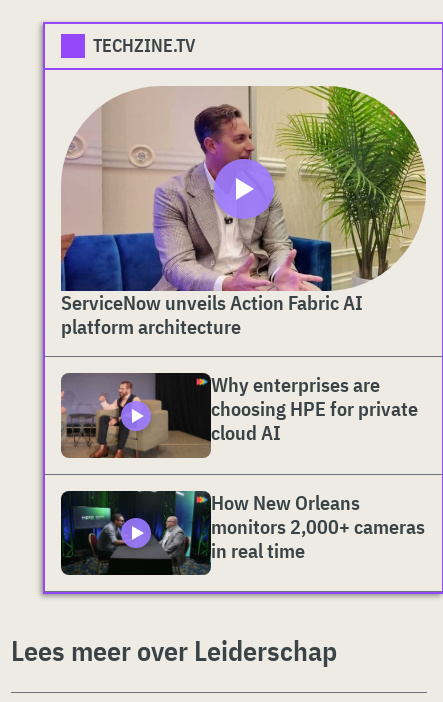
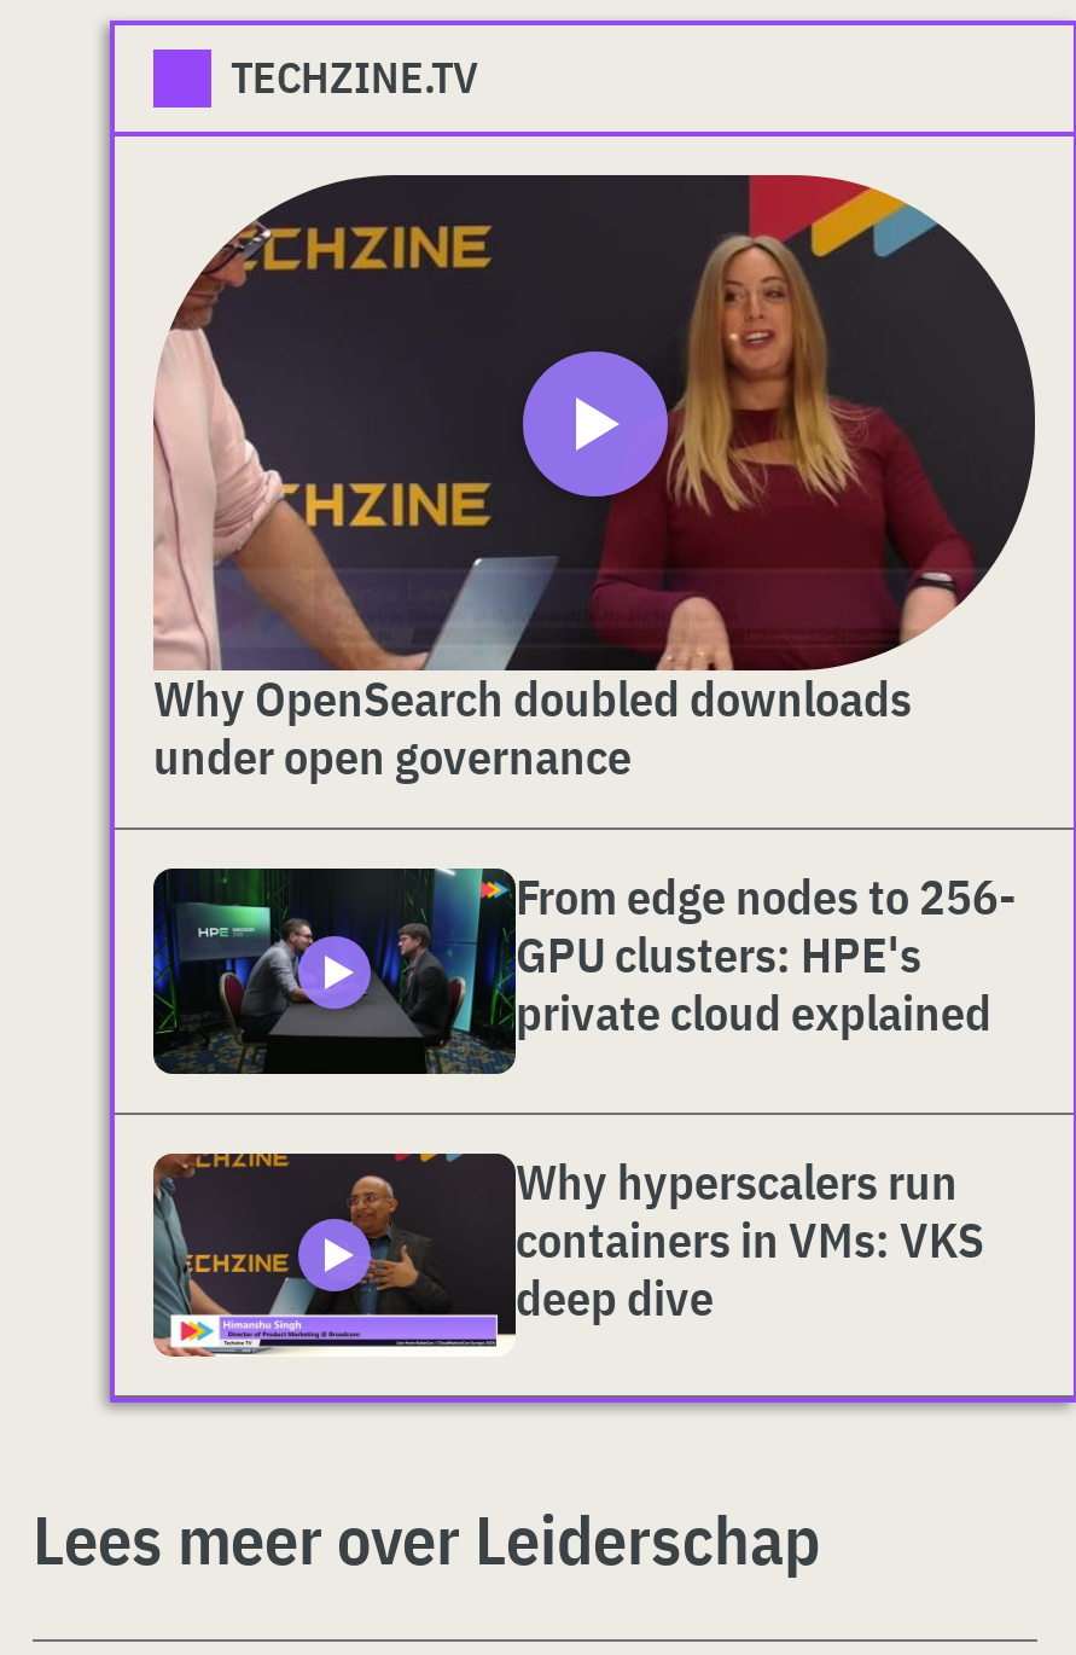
[60,85,427,340] [image] | ServiceNow unveils Action Fabric AI | platform architecture -> [153,173,1037,790] [image] | Why OpenSearch doubled downloads | under open governance
[60,371,418,459] [image] | Why enterprises are | choosing HPE for private | cloud AI -> [151,864,1016,1076] [image] | From edge nodes to 256- | GPU clusters: HPE's | private cloud explained
[60,489,425,576] [image] | How New Orleans | monitors 2,000+ cameras | in real time -> [151,1148,984,1359] [image] | Why hyperscalers run | containers in VMs: VKS | deep dive

